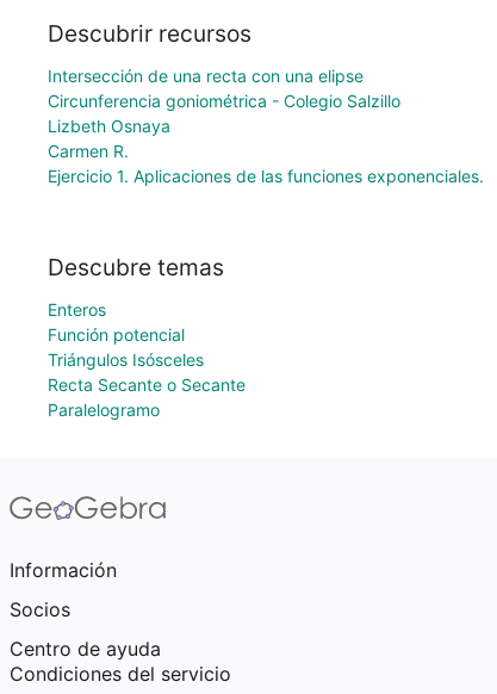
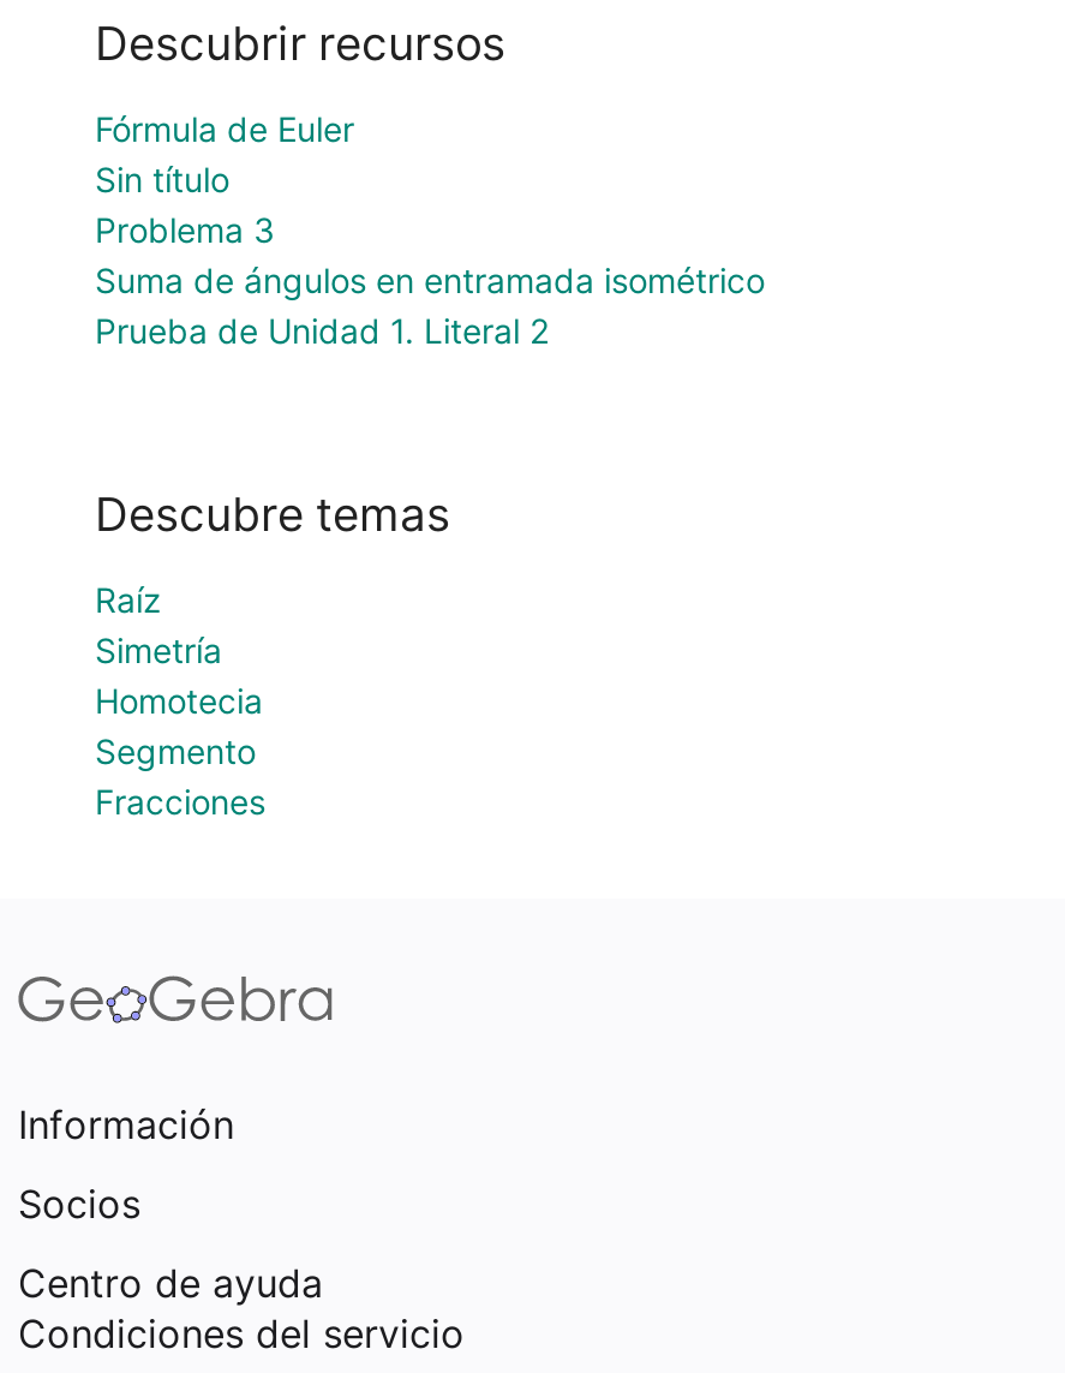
[48,66,484,186] Intersección de una recta con una elipse | Circunferencia goniométrica - Colegio Salzillo | Lizbeth Osnaya | Carmen R. | Ejercicio 1. Aplicaciones de las funciones exponenciales. -> [95,109,765,352] Fórmula de Euler | Sin título | Problema 3 | Suma de ángulos en entramada isométrico | Prueba de Unidad 1. Literal 2
[48,299,246,420] Enteros | Función potencial | Triángulos Isósceles | Recta Secante o Secante | Paralelogramo -> [95,579,265,822] Raíz | Simetría | Homotecia | Segmento | Fracciones

